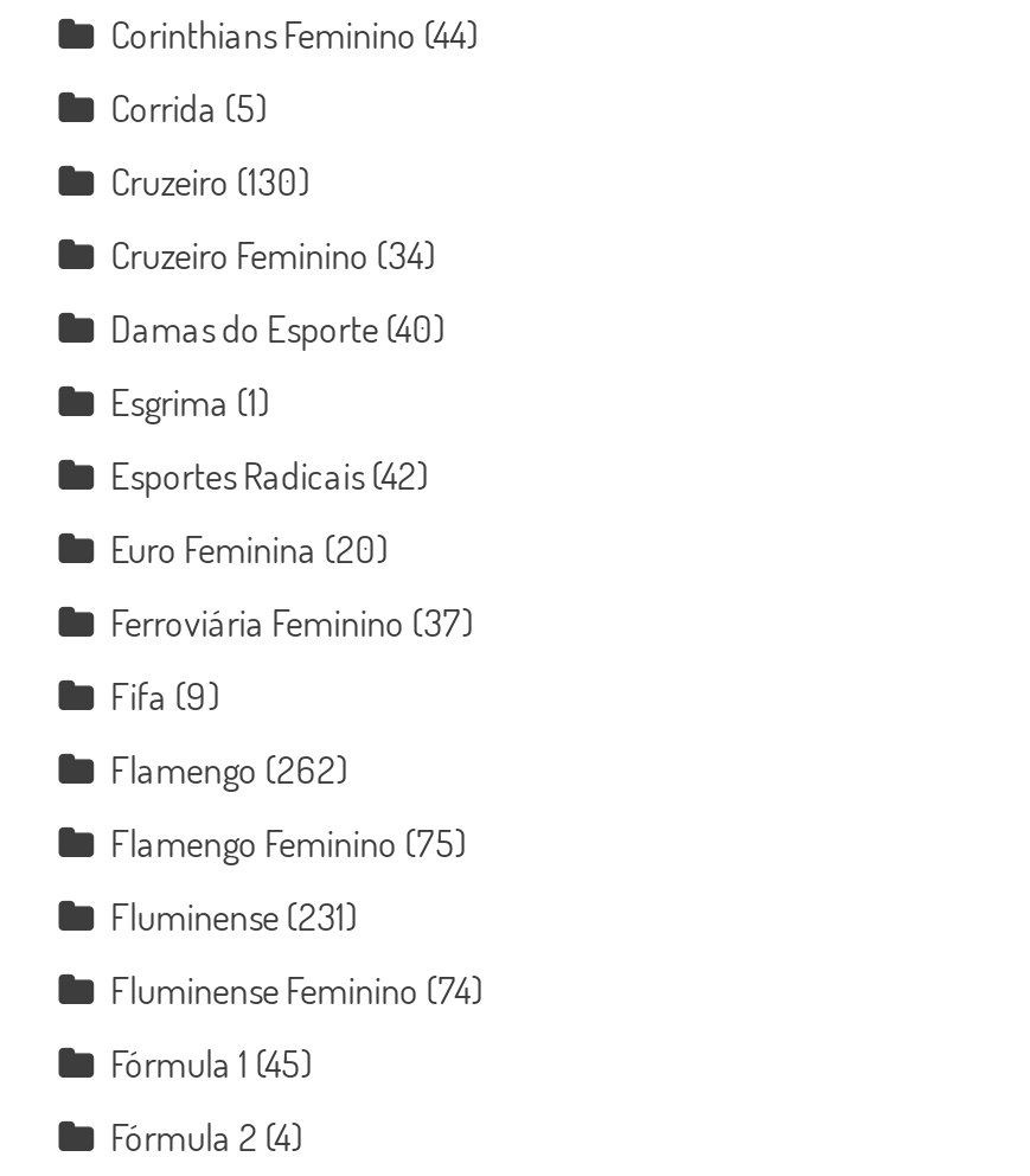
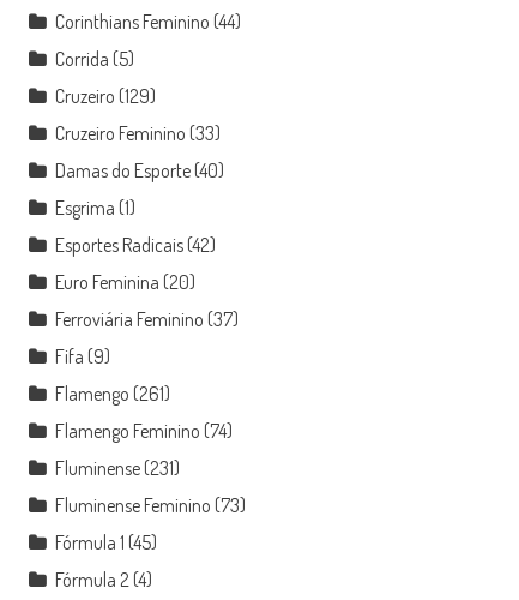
[111,159,310,206] Cruzeiro (130) -> [55,84,155,108] Cruzeiro (129)
[111,232,435,280] Cruzeiro Feminino (34) -> [55,121,220,145] Cruzeiro Feminino (33)
[111,747,348,794] Flamengo (262) -> [55,382,170,406] Flamengo (261)
[111,820,466,868] Flamengo Feminino (75) -> [55,419,232,443] Flamengo Feminino (74)
[111,967,483,1015] Fluminense Feminino (74) -> [55,493,245,517] Fluminense Feminino (73)

